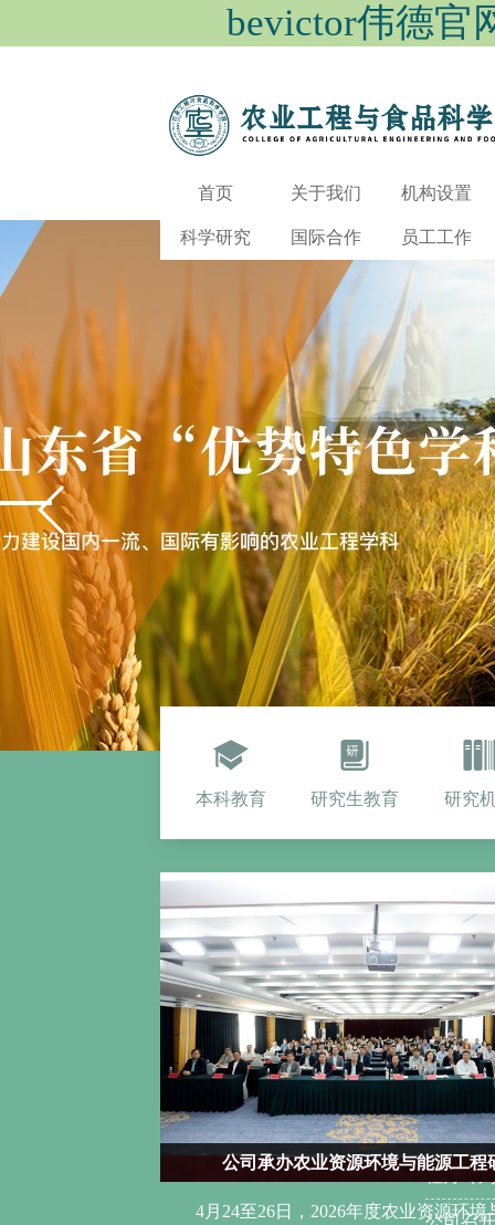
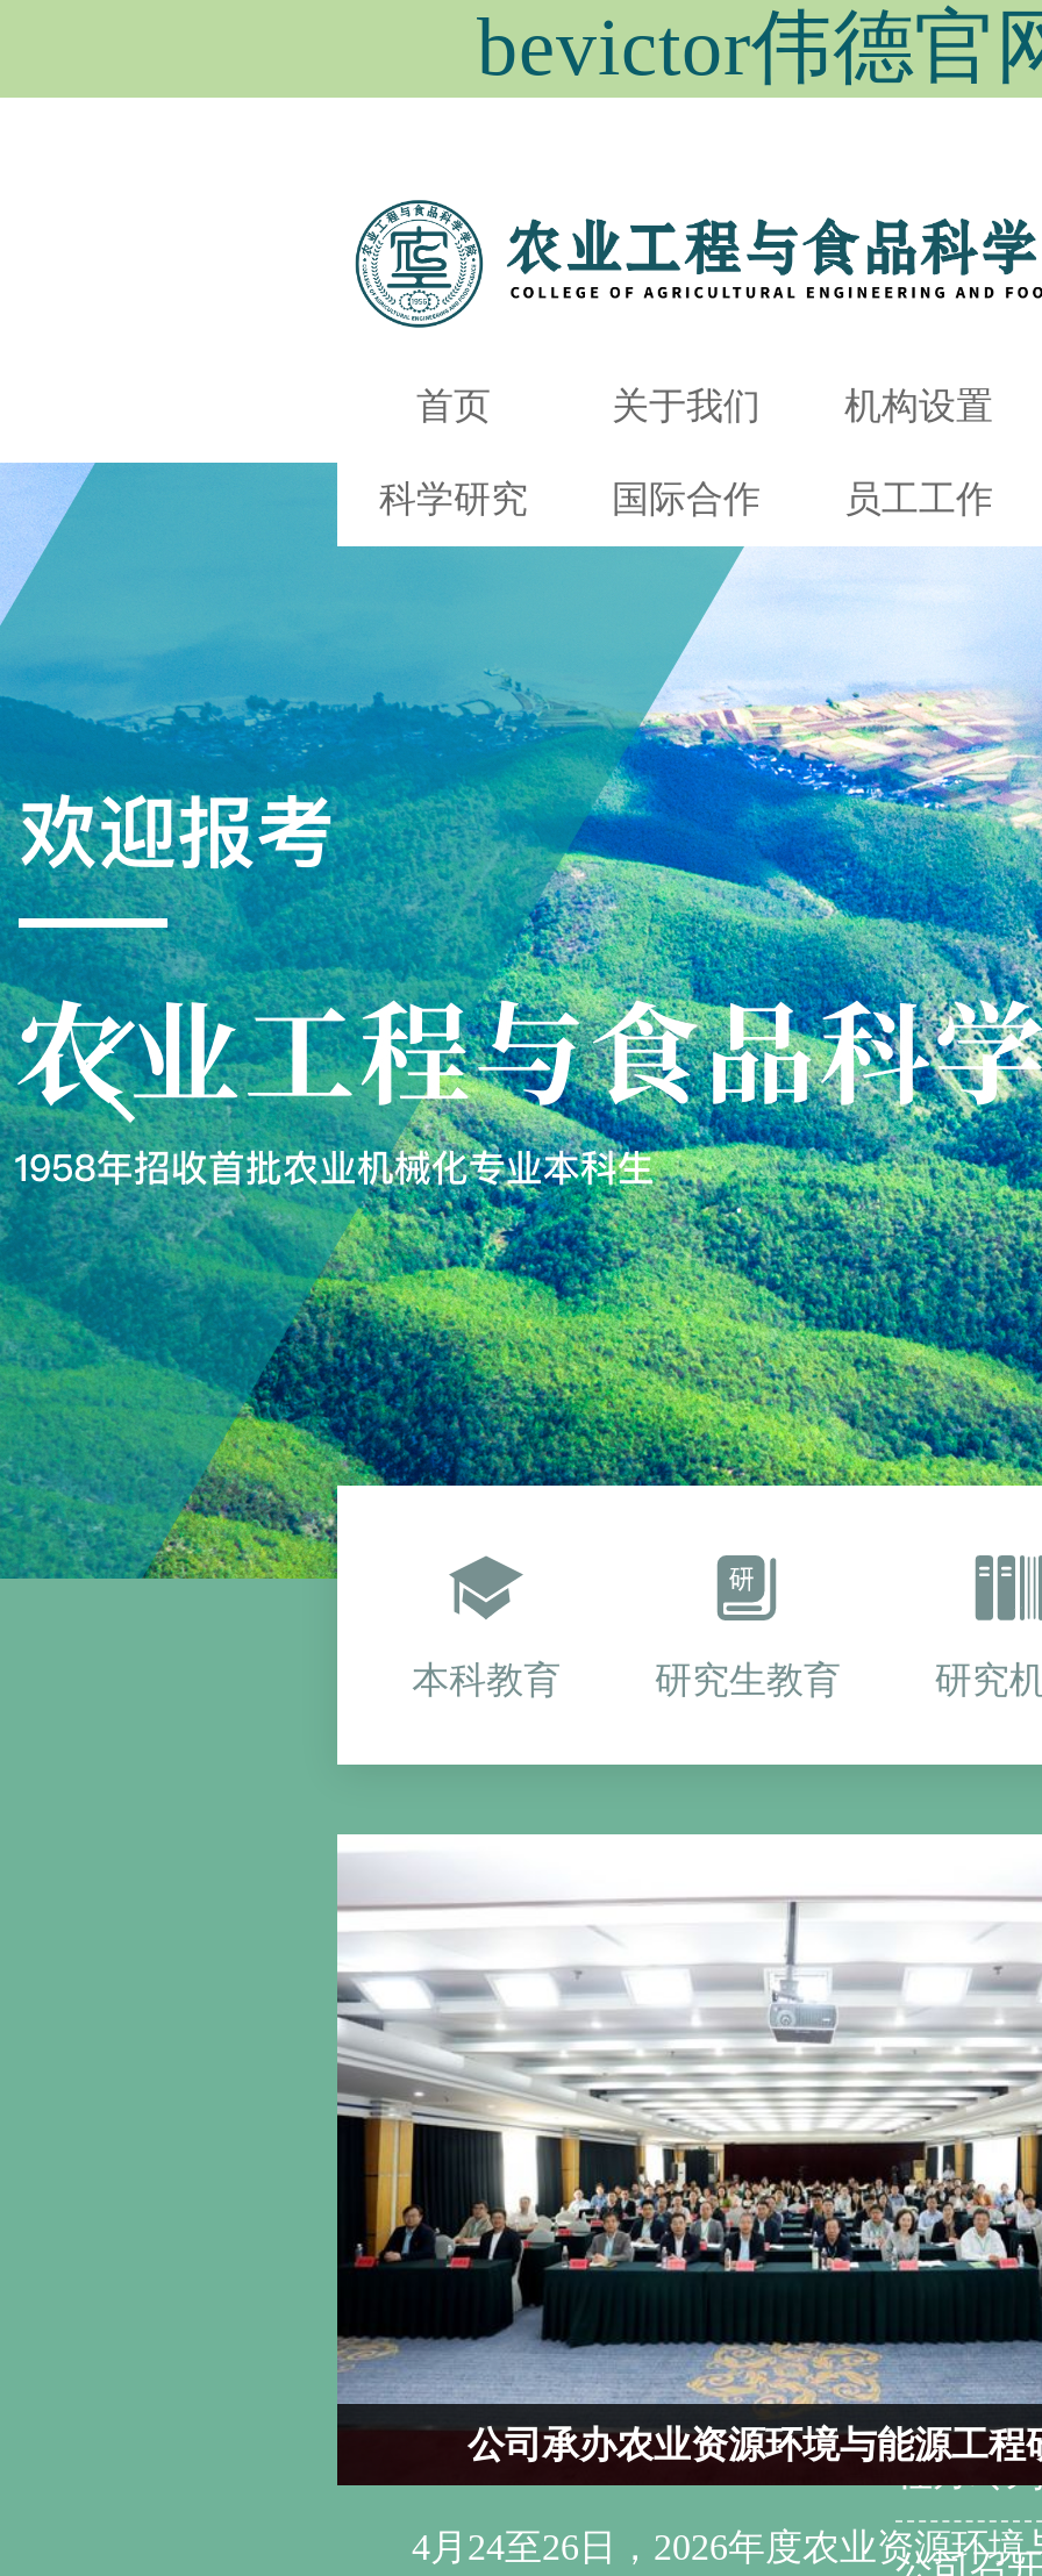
[3,219,492,752] [image] -> [7,460,1035,1581] [image]

